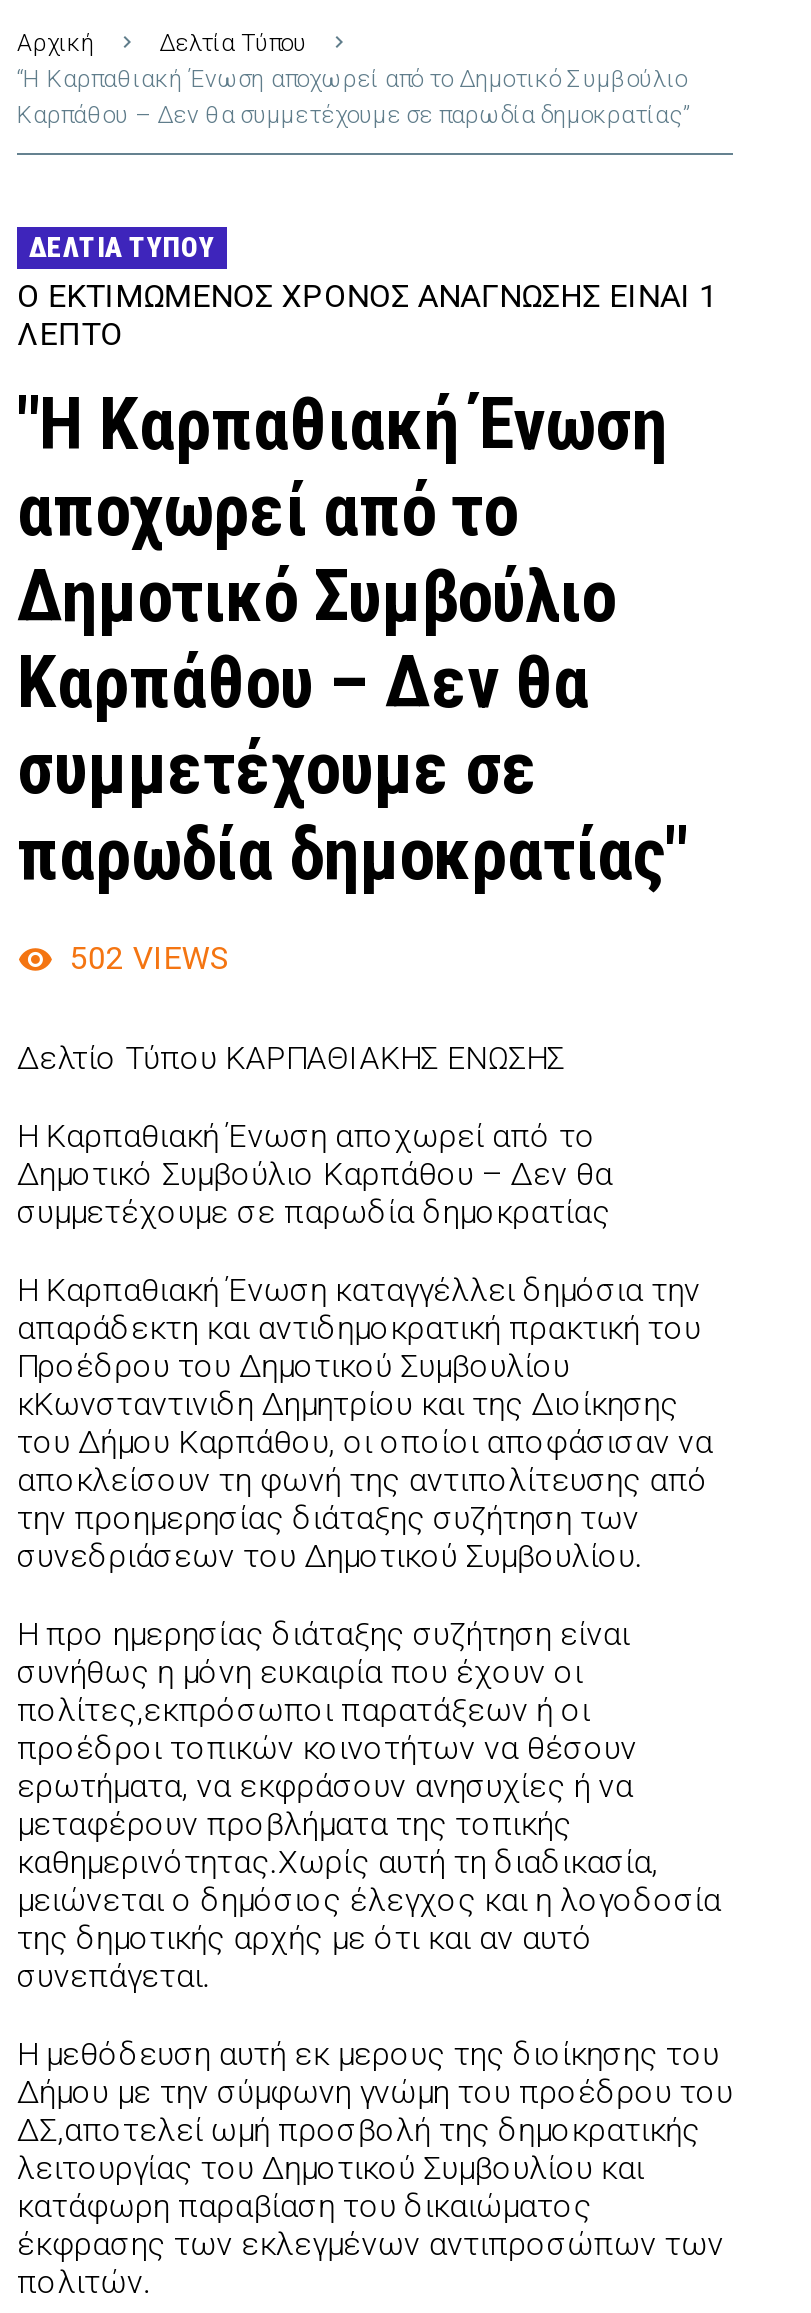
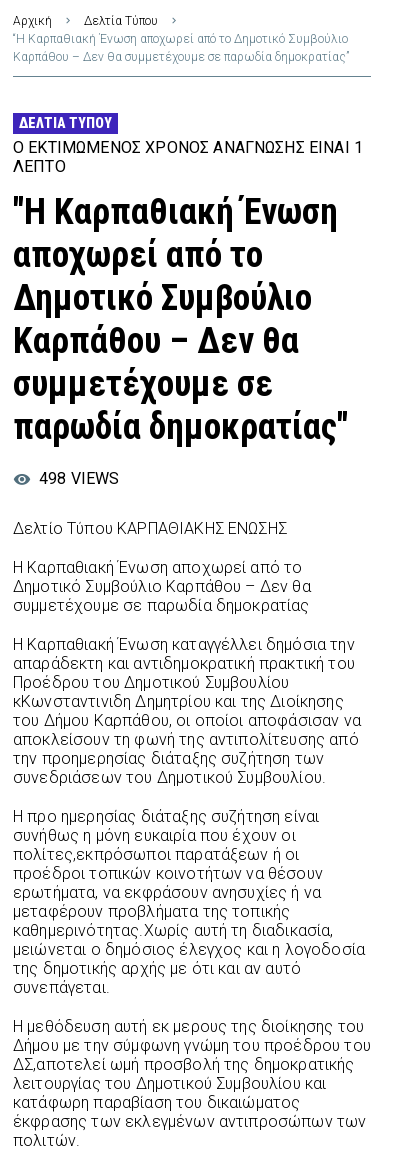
[69,938,230,976] 502 VIEWS -> [39,469,120,488] 498 VIEWS

